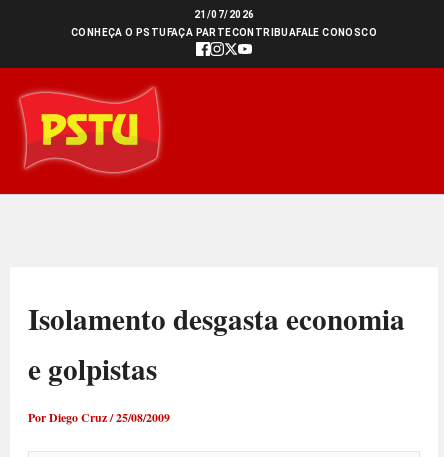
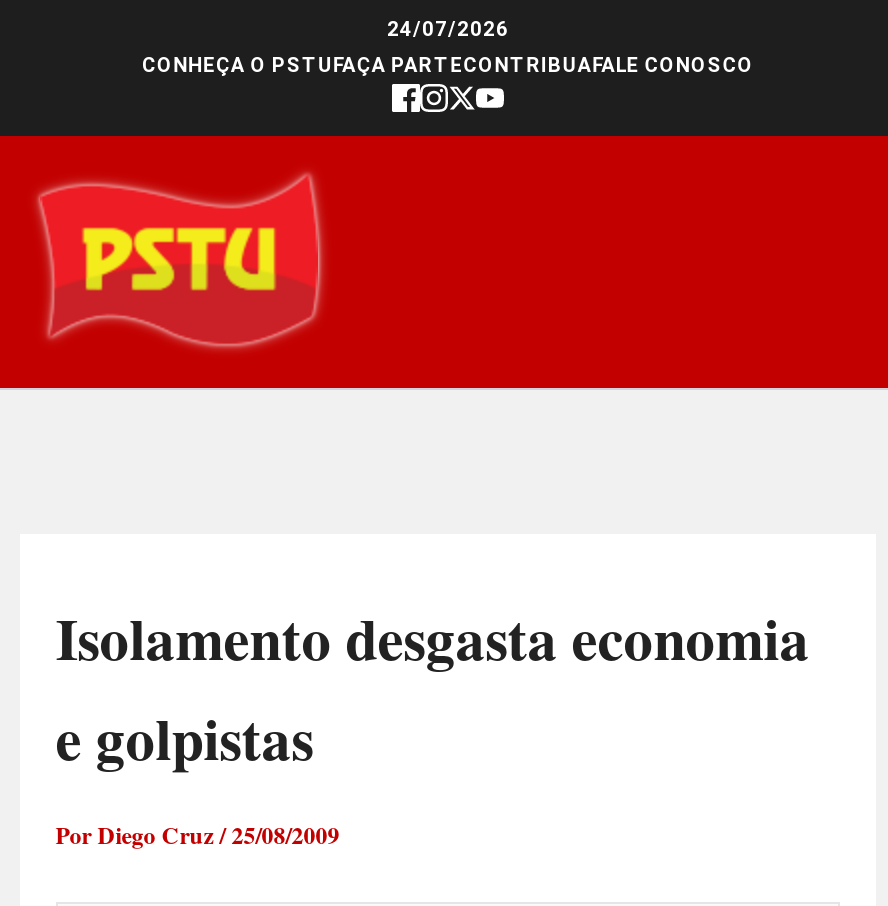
[193,9,254,20] 21/07/2026 -> [387,18,509,40] 24/07/2026

